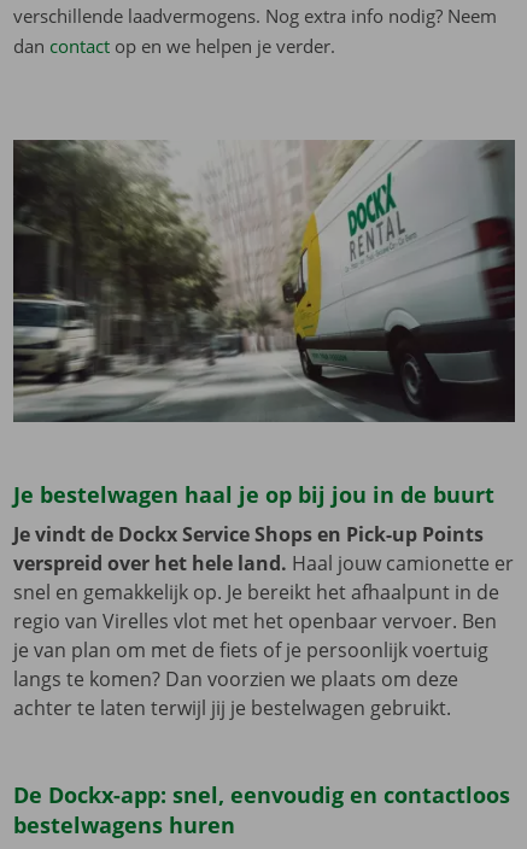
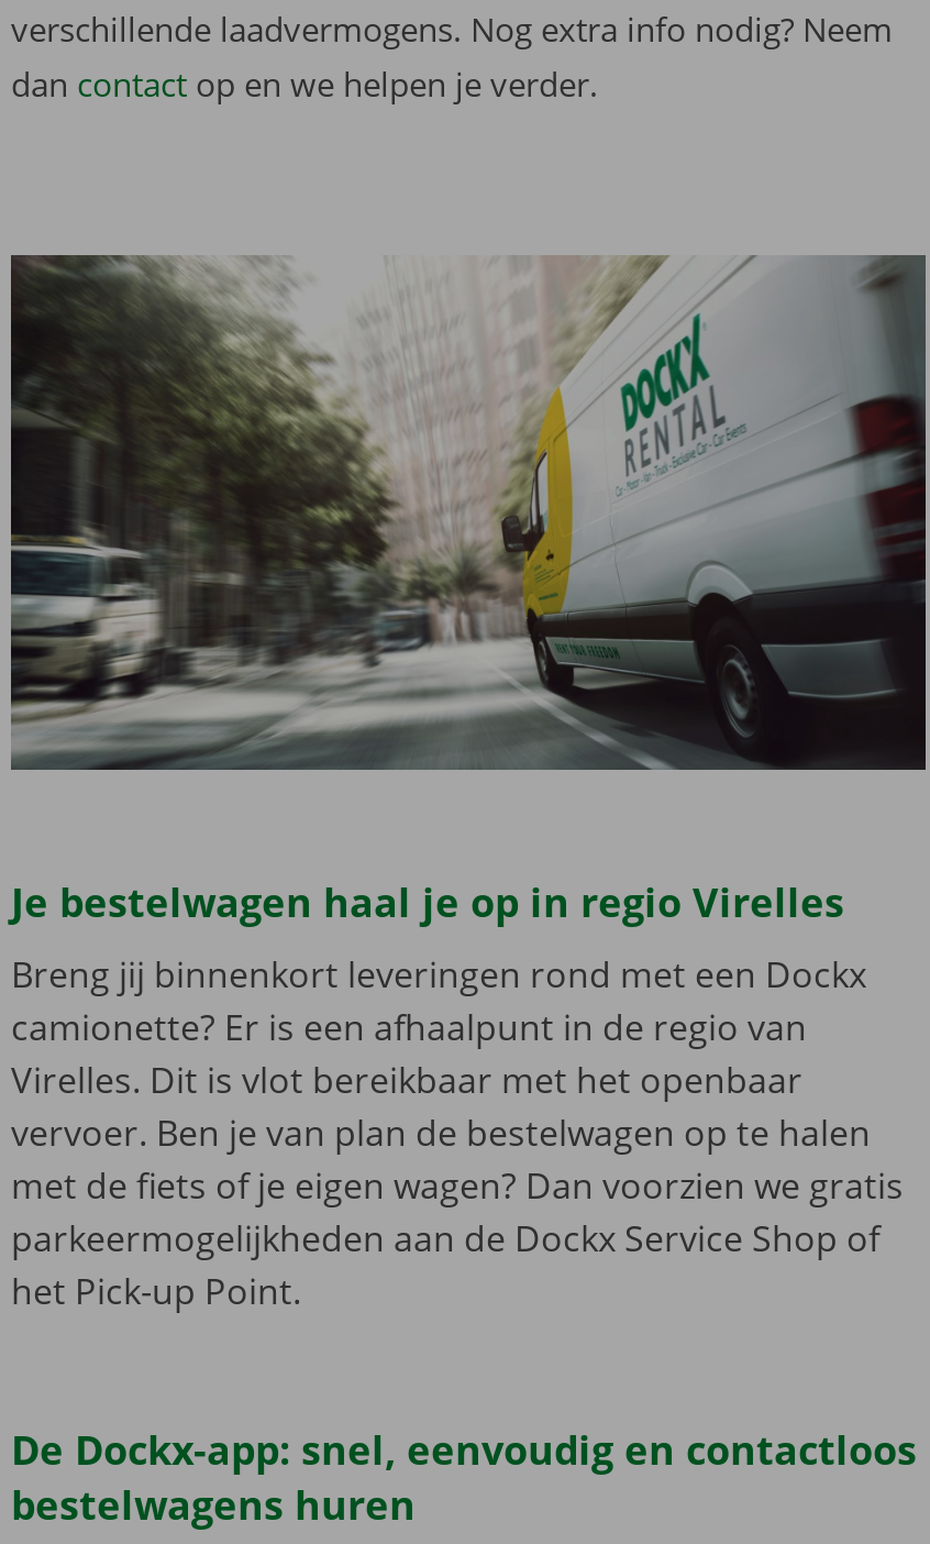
[13,480,514,721] Je bestelwagen haal je op bij jou in de buurt | Je vindt de Dockx Service Shops en Pick-up Points | verspreid over het hele land. Haal jouw camionette er | snel en gemakkelijk op. Je bereikt het afhaalpunt in de | regio van Virelles vlot met het openbaar vervoer. Ben | je van plan om met de fiets of je persoonlijk voertuig | langs te komen? Dan voorzien we plaats om deze | achter te laten terwijl jij je bestelwagen gebruikt. -> [11,875,904,1315] Je bestelwagen haal je op in regio Virelles | Breng jij binnenkort leveringen rond met een Dockx | camionette? Er is een afhaalpunt in de regio van | Virelles. Dit is vlot bereikbaar met het openbaar | vervoer. Ben je van plan de bestelwagen op te halen | met de fiets of je eigen wagen? Dan voorzien we gratis | parkeermogelijkheden aan de Dockx Service Shop of | het Pick-up Point.

